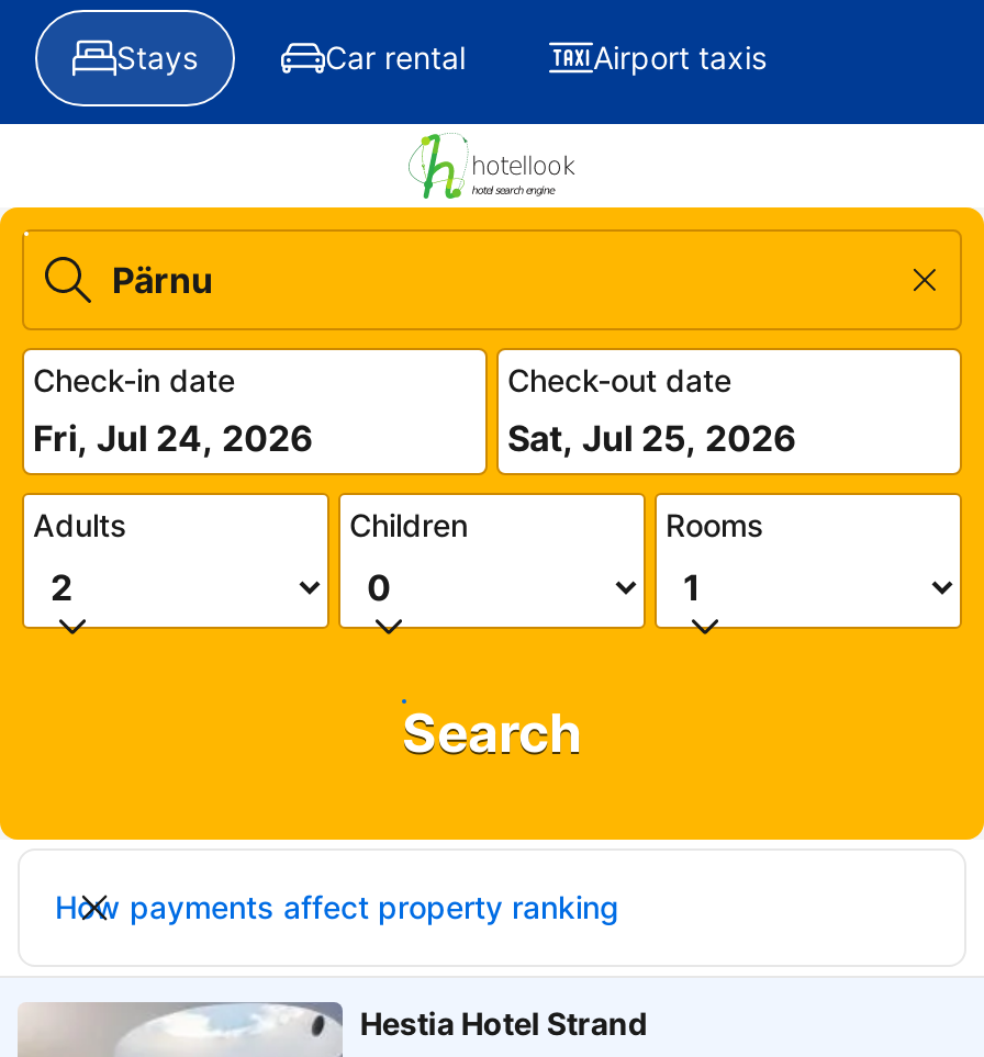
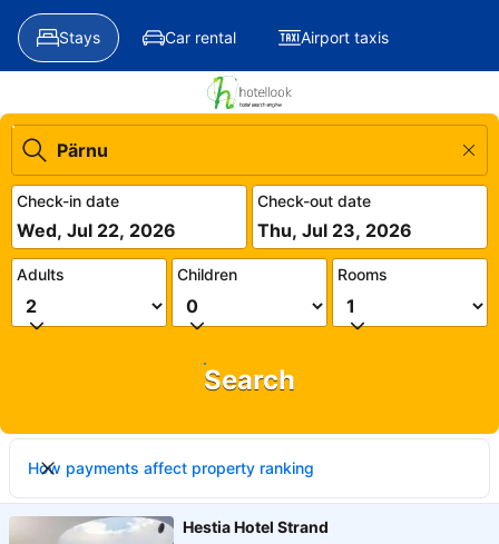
[33,416,314,460] Fri, Jul 24, 2026 -> [17,219,176,241] Wed, Jul 22, 2026
[507,416,797,460] Sat, Jul 25, 2026 -> [257,219,412,241] Thu, Jul 23, 2026

